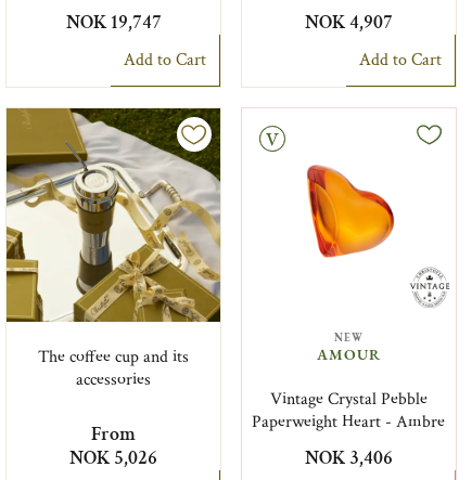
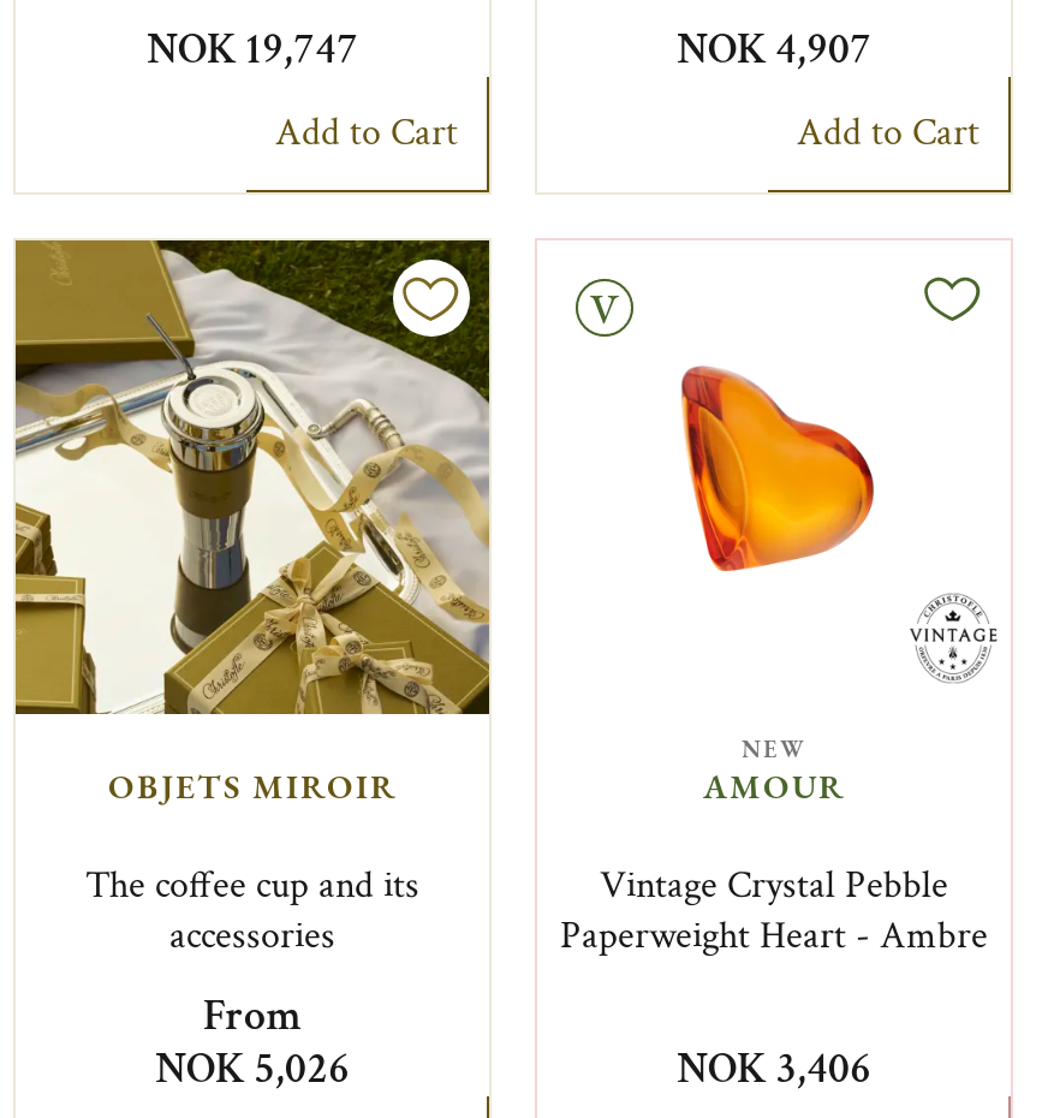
moved [38,346,189,391] -> [85,860,419,961]: The coffee cup and its | accessories
none -> [108,765,397,809] OBJETS MIROIR

